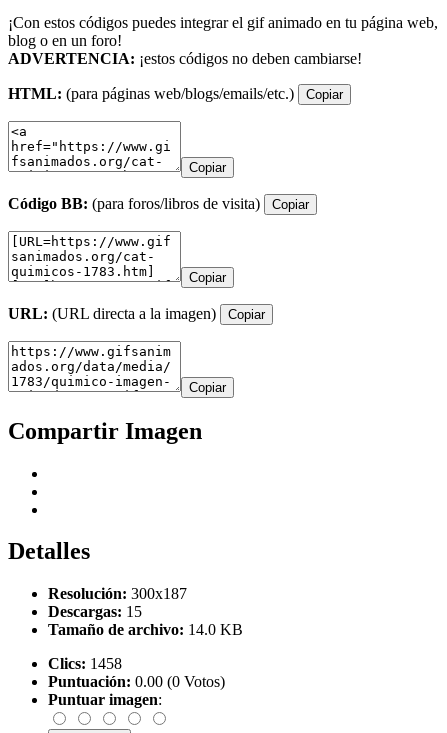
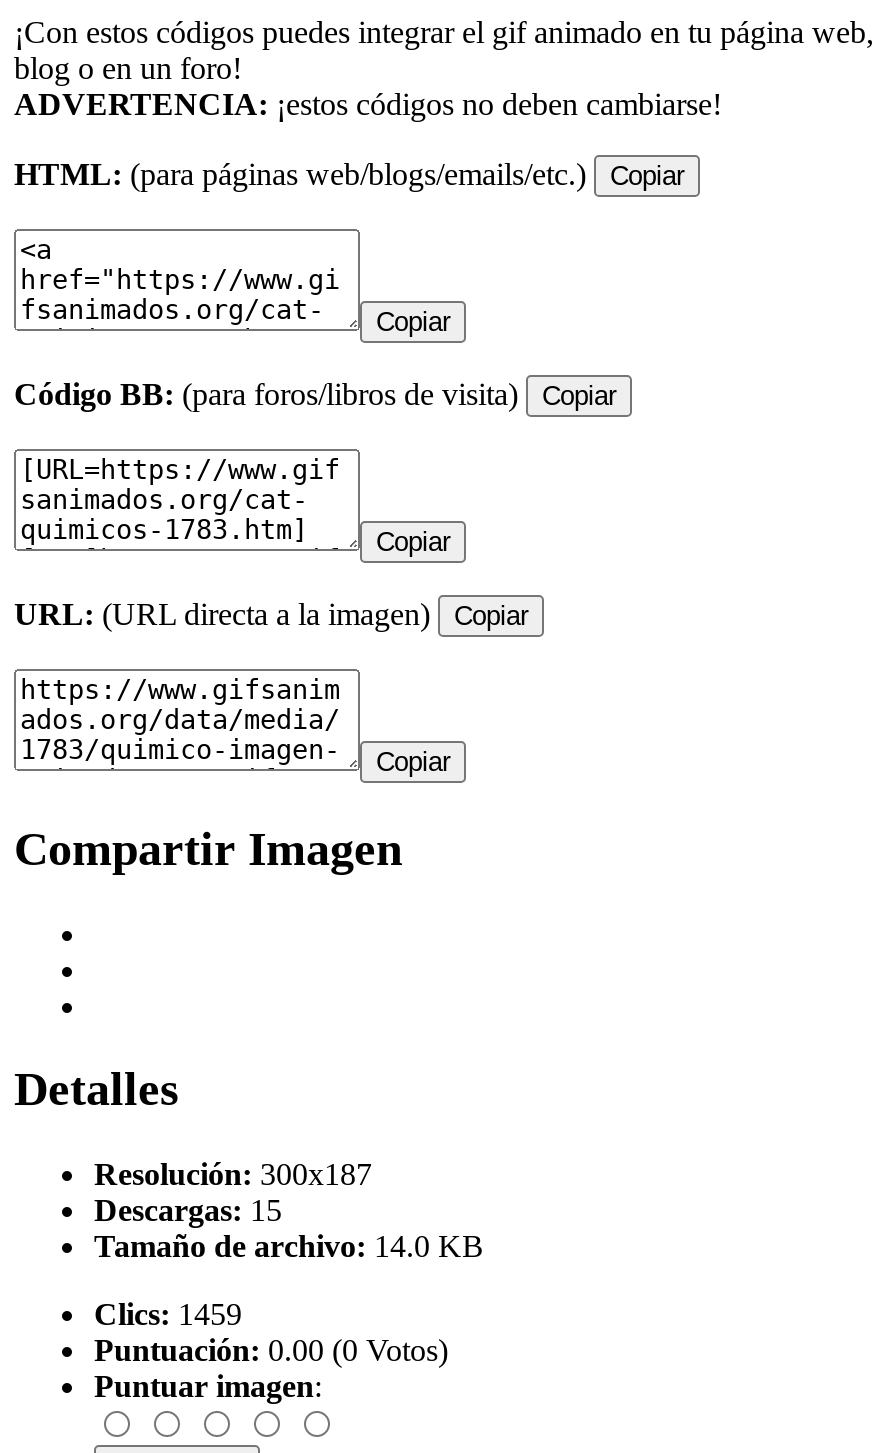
[48,655,122,672] Clics: 1458 -> [94,1298,242,1332] Clics: 1459

